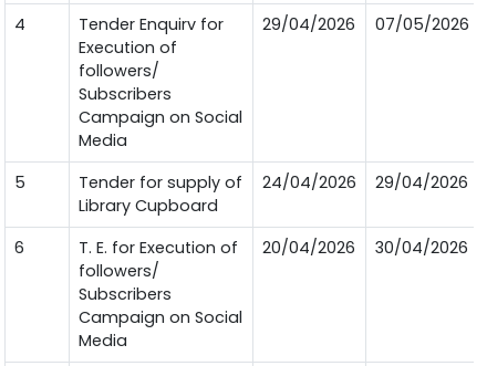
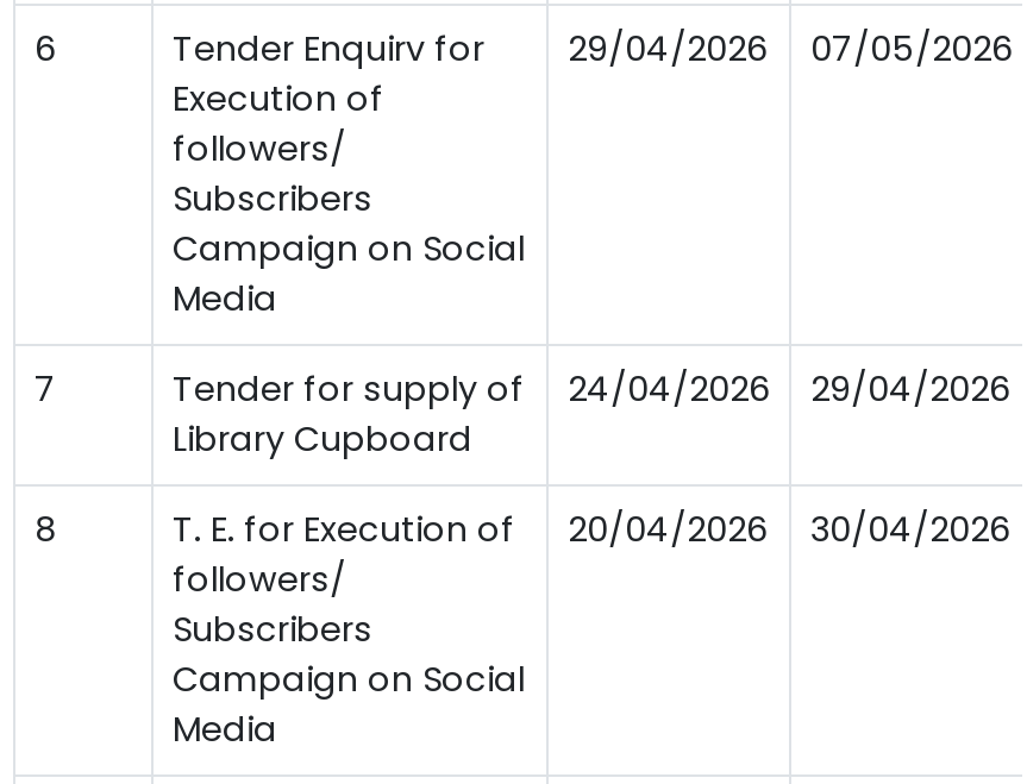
[14,13,25,35] 4 -> [35,25,56,73] 6
[14,171,25,194] 5 -> [35,365,56,413] 7
[14,237,24,259] 6 -> [35,506,56,553] 8

